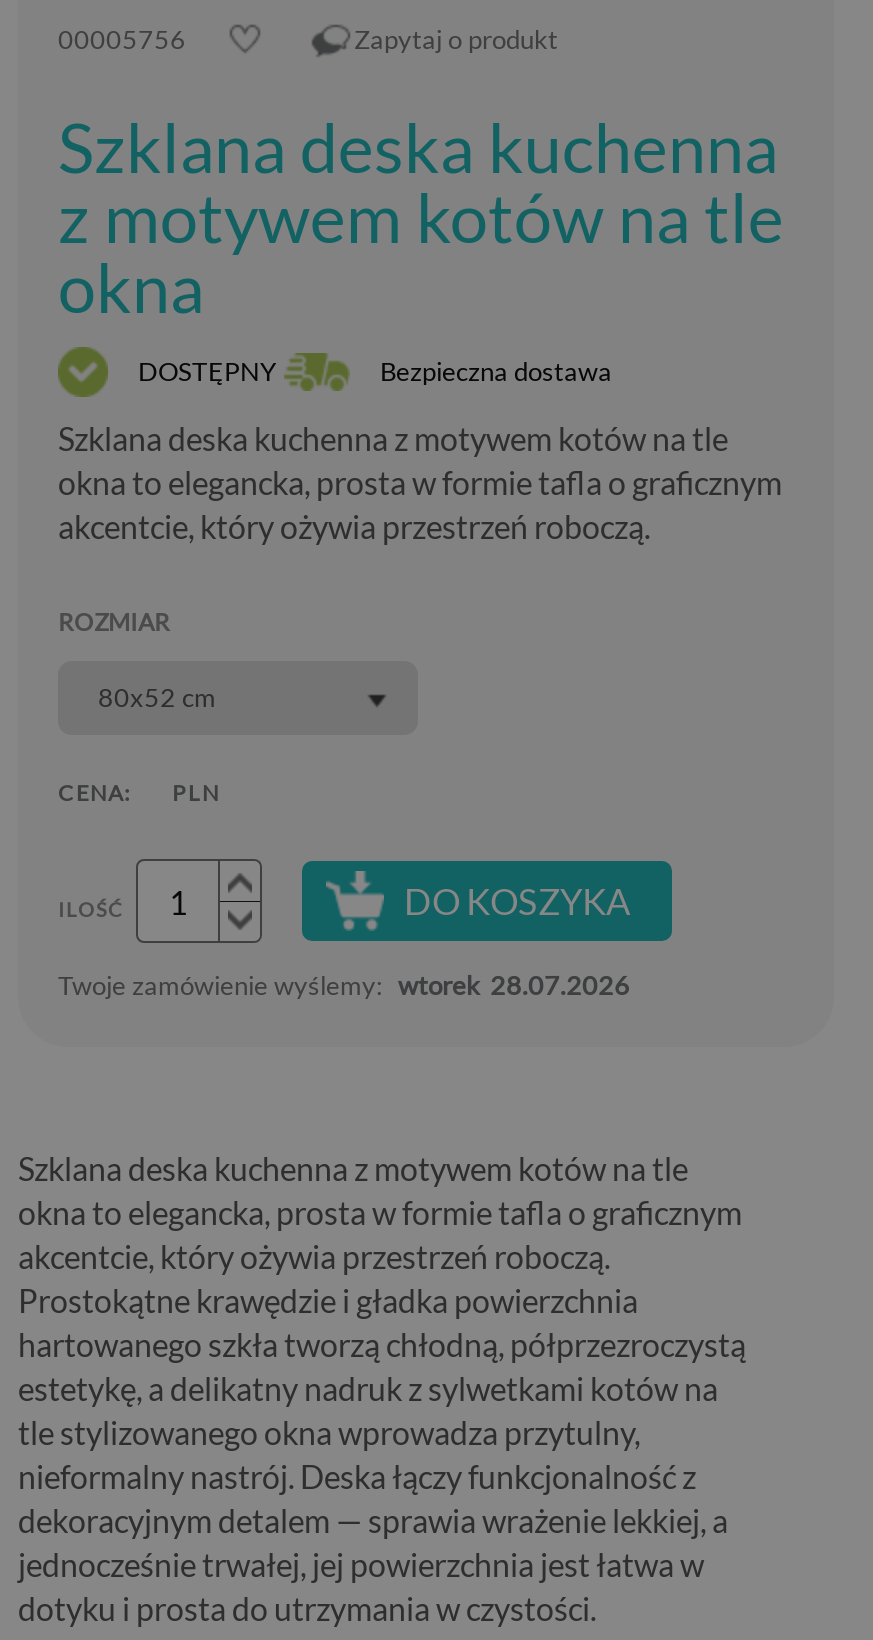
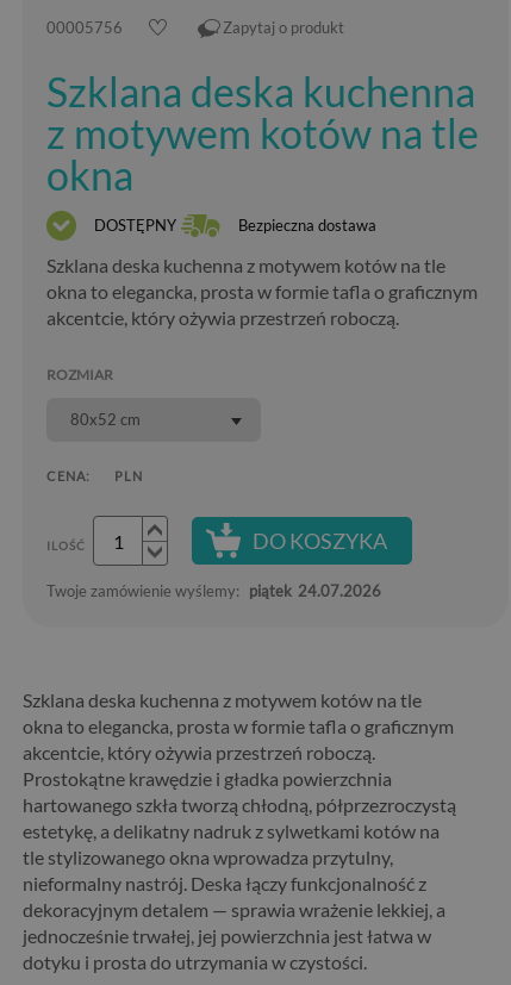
[58,969,630,1001] Twoje zamówienie wyślemy: wtorek 28.07.2026 -> [46,581,381,600] Twoje zamówienie wyślemy: piątek 24.07.2026

